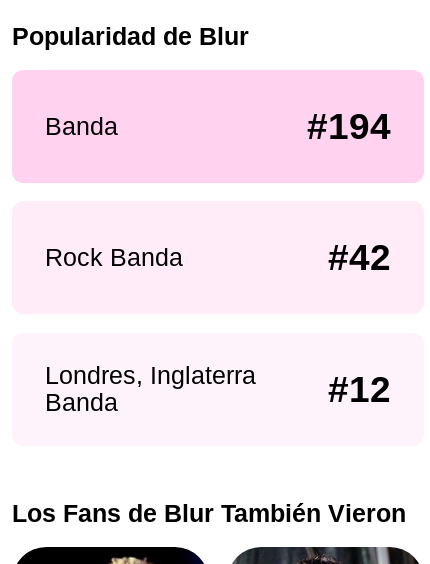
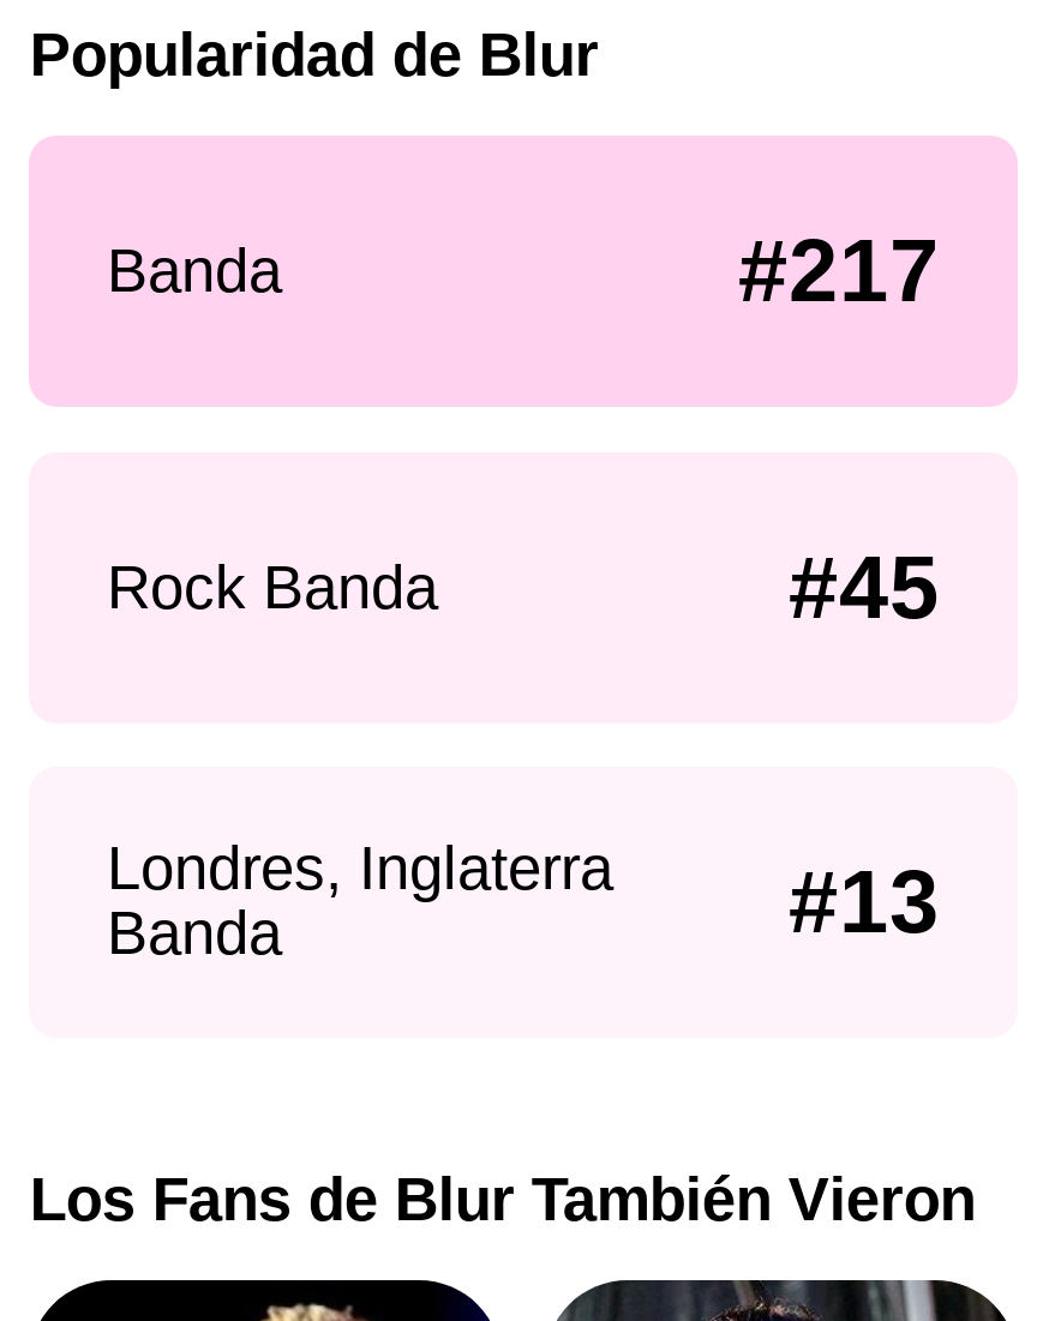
[307,106,391,147] #194 -> [738,222,940,320] #217
[328,237,391,278] #42 -> [789,537,940,635] #45
[328,369,391,410] #12 -> [789,852,940,951] #13

